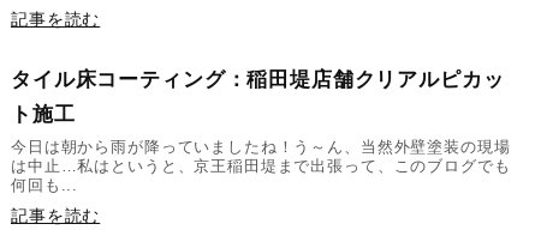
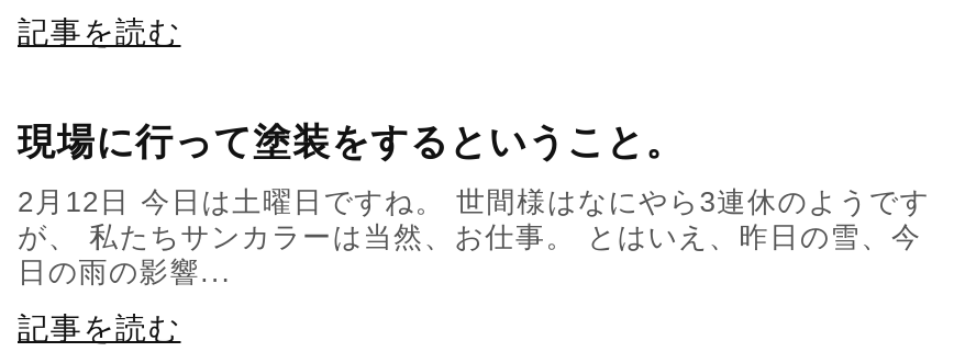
[11,68,510,193] タイル床コーティング：稲田堤店舗クリアルピカッ | ト施工 | 今日は朝から雨が降っていましたね！う～ん、当然外壁塗装の現場 | は中止…私はというと、京王稲田堤まで出張って、このブログでも | 何回も... -> [18,121,930,287] 現場に行って塗装をするということ。 | 2月12日 今日は土曜日ですね。 世間様はなにやら3連休のようです | が、 私たちサンカラーは当然、お仕事。 とはいえ、昨日の雪、今 | 日の雨の影響...

